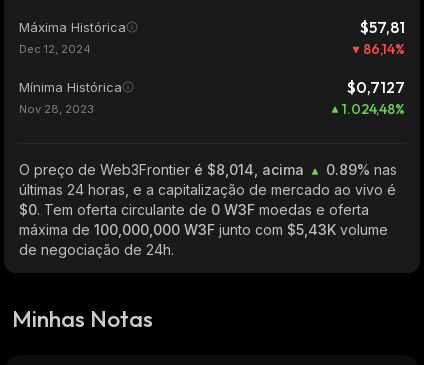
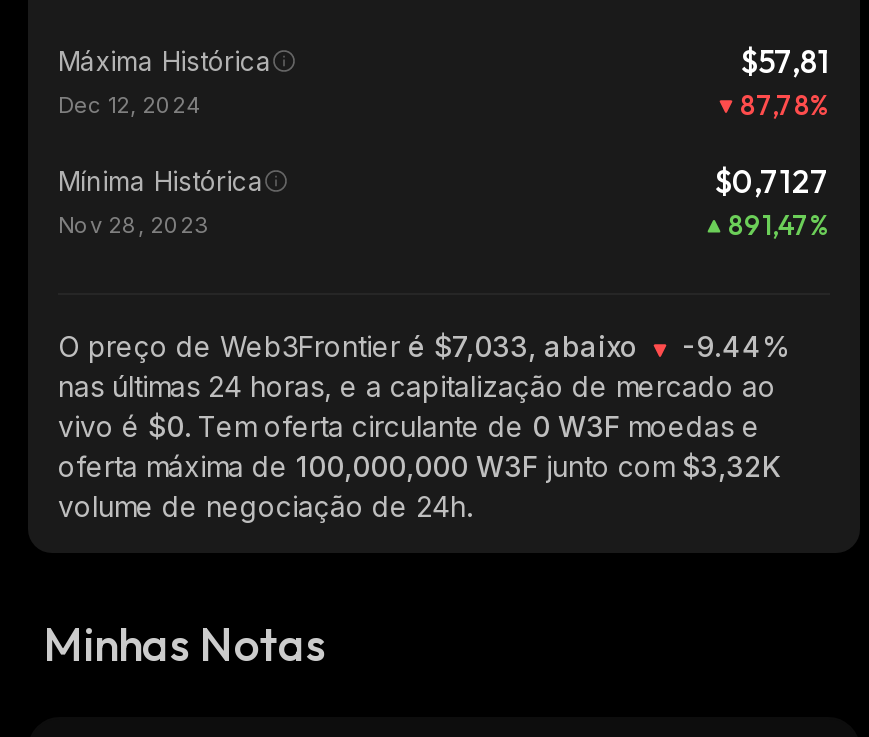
[363,40,405,58] 86,14% -> [740,87,830,123] 87,78%
[342,100,405,118] 1.024,48% -> [728,207,830,243] 891,47%
[19,161,397,258] O preço de Web3Frontier é $8,014, acima | 0.89% nas | últimas 24 horas, e a capitalização de mercado ao vivo é | $0. Tem oferta circulante de 0 W3F moedas e oferta | máxima de 100,000,000 W3F junto com $5,43K volume | de negociação de 24h. -> [58,329,788,523] O preço de Web3Frontier é $7,033, abaixo | -9.44% | nas últimas 24 horas, e a capitalização de mercado ao | vivo é $0. Tem oferta circulante de 0 W3F moedas e | oferta máxima de 100,000,000 W3F junto com $3,32K | volume de negociação de 24h.

